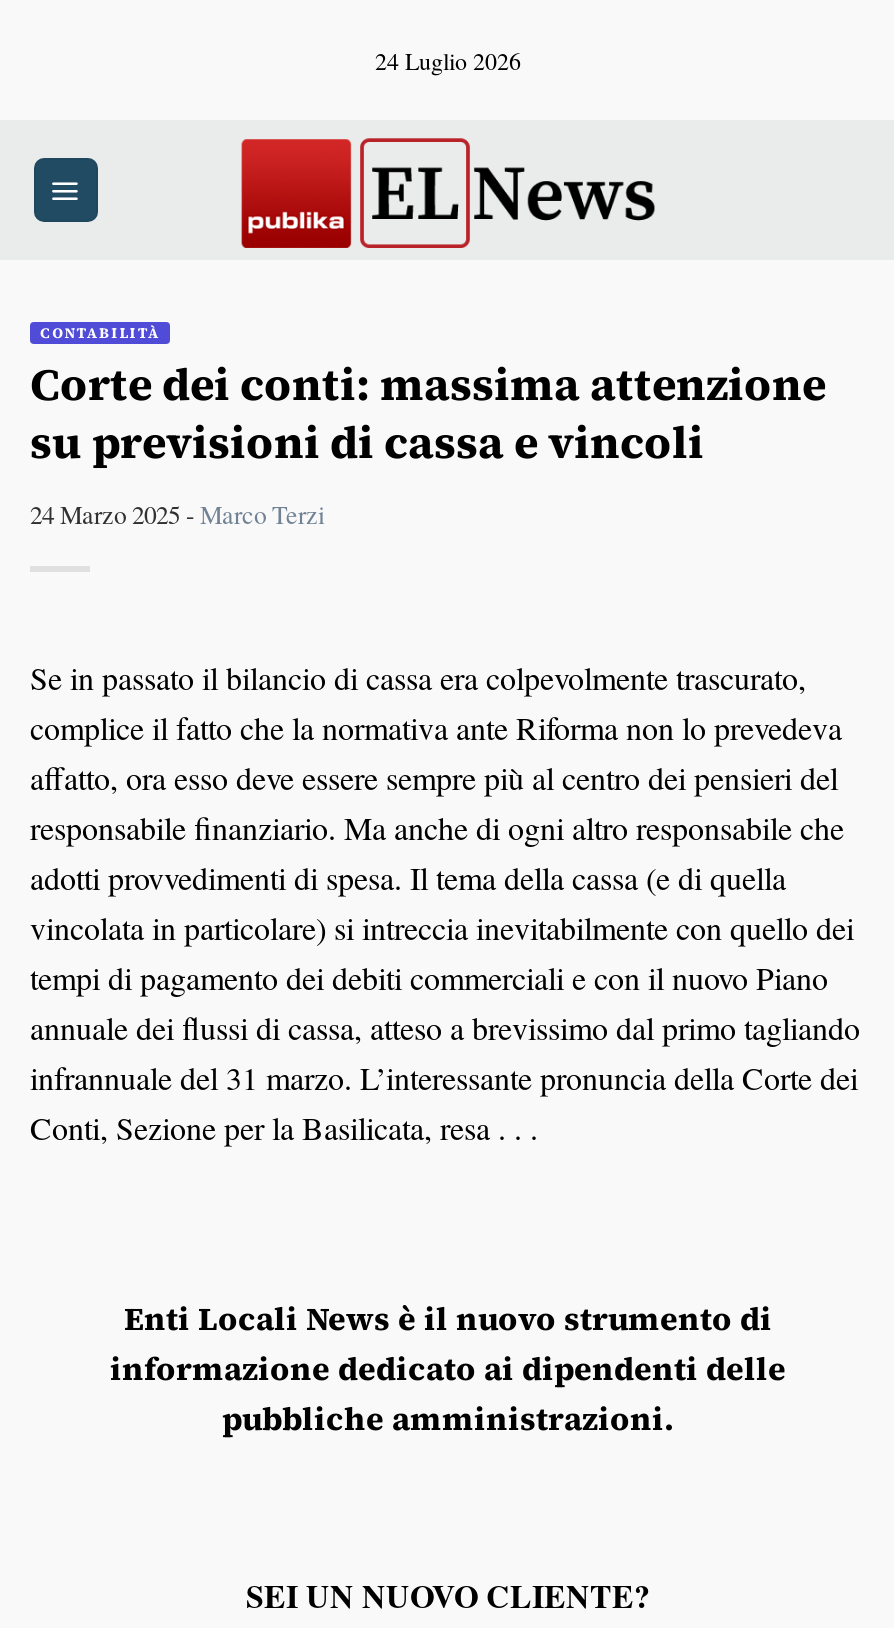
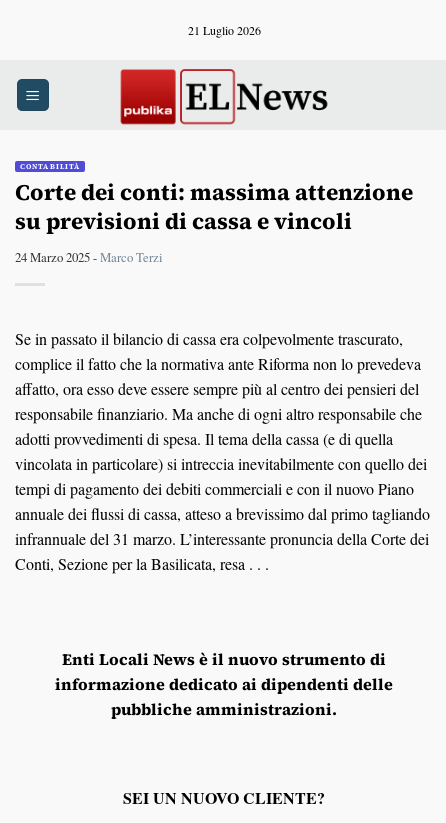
[375,43,521,75] 24 Luglio 2026 -> [187,21,260,37] 21 Luglio 2026

